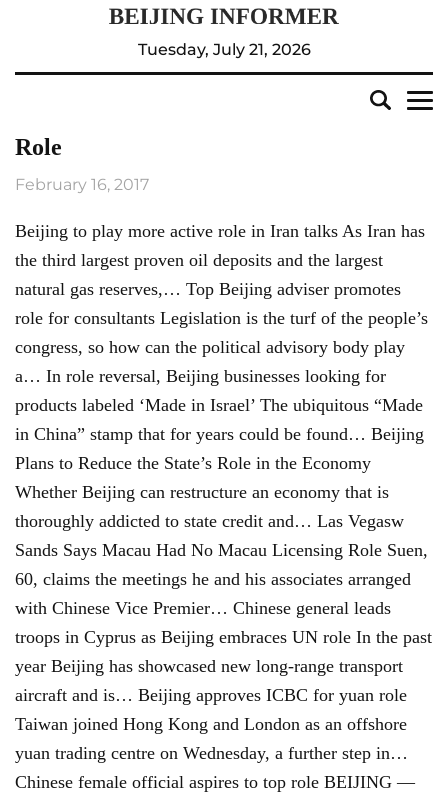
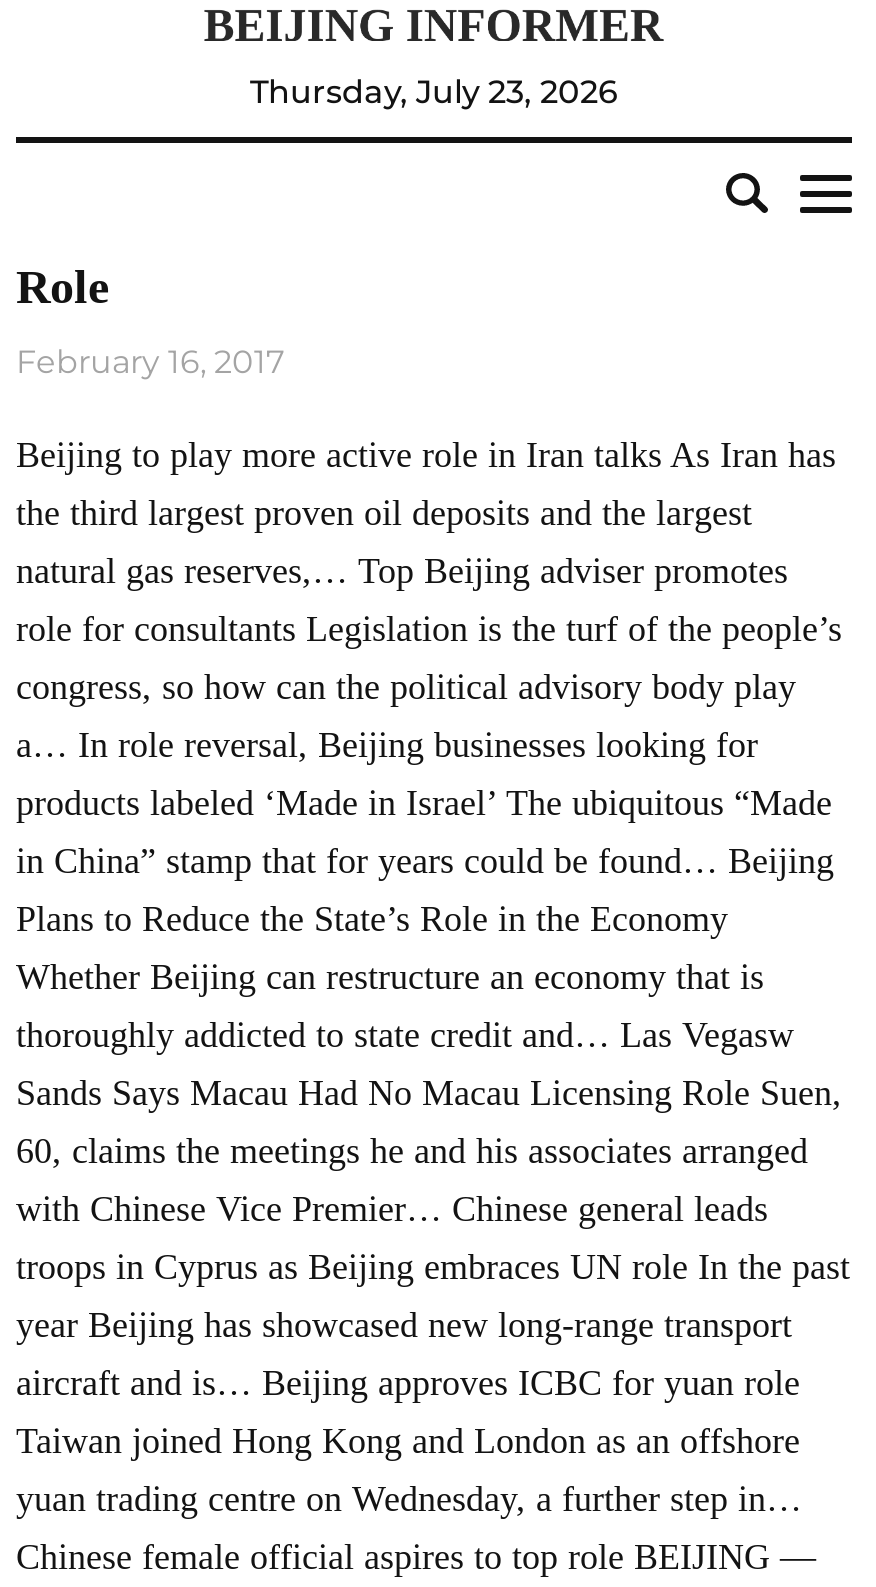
[137,40,310,59] Tuesday, July 21, 2026 -> [250,73,618,111] Thursday, July 23, 2026

